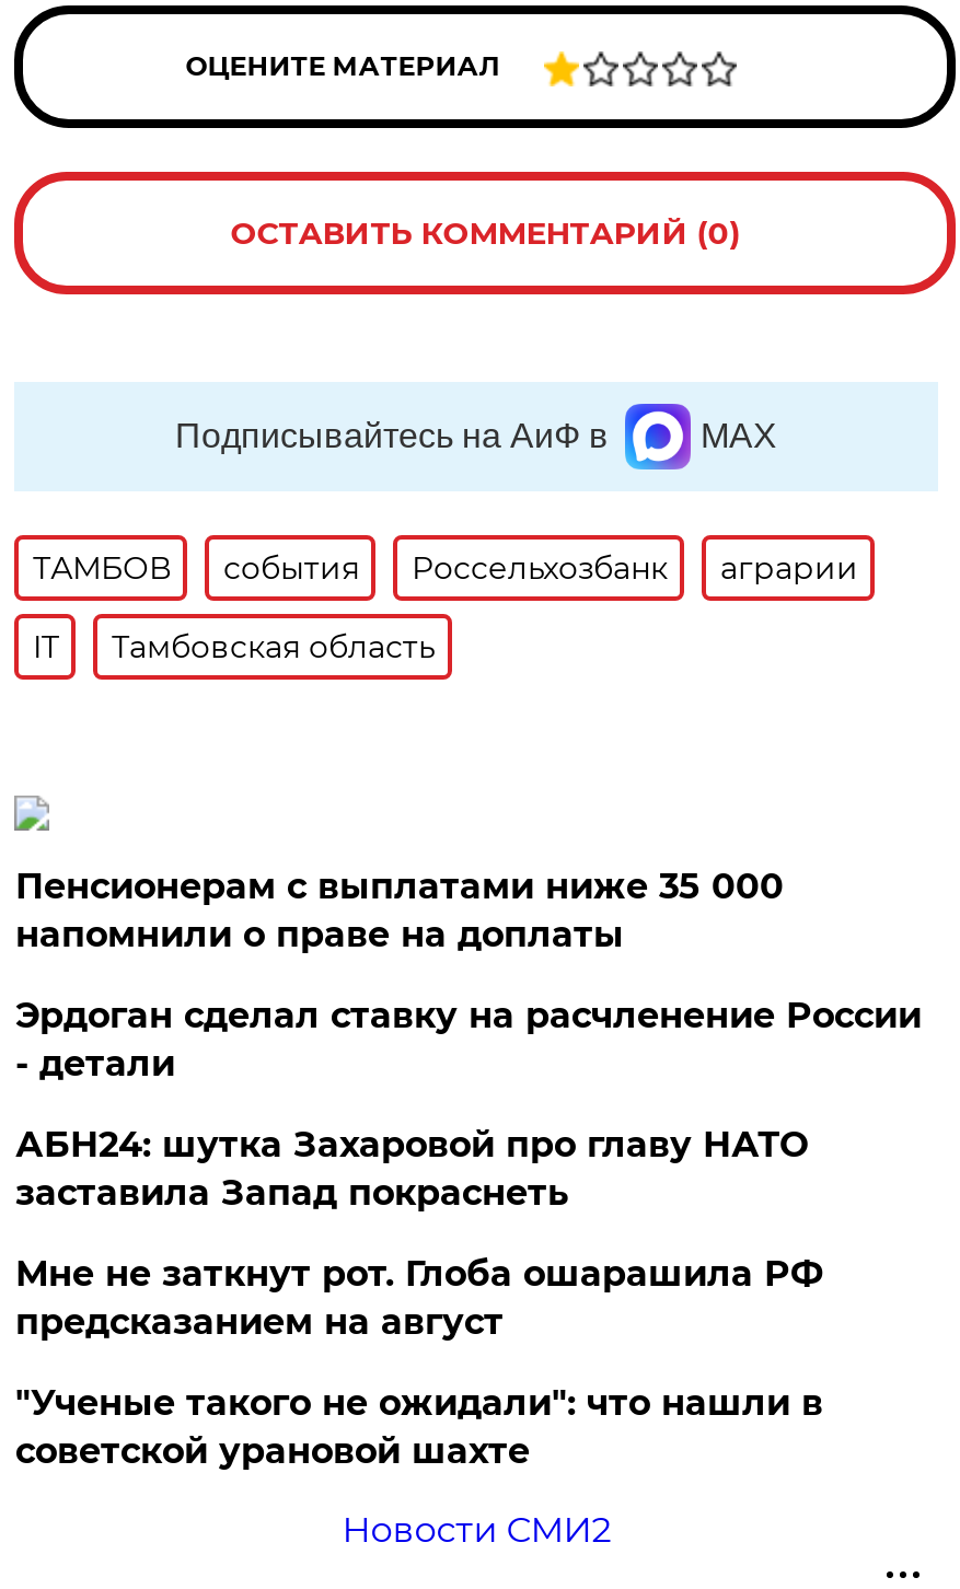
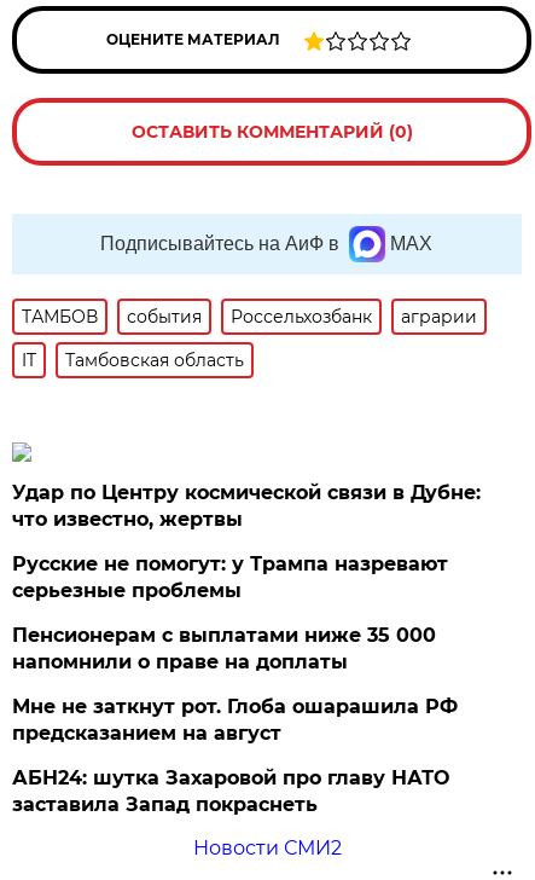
none -> [13,481,481,602] Удар по Центру космической связи в Дубне: | что известно, жертвы | Русские не помогут: у Трампа назревают | серьезные проблемы
moved [15,866,784,955] -> [13,624,436,673]: Пенсионерам с выплатами ниже 35 000 | напомнили о праве на доплаты
[15,995,921,1085] Эрдоган сделал ставку на расчленение России | - детали -> none
moved [15,1124,808,1214] -> [13,766,450,816]: АБН24: шутка Захаровой про главу НАТО | заставила Запад покраснеть
[15,1382,823,1472] "Ученые такого не ожидали": что нашли в | советской урановой шахте -> none

